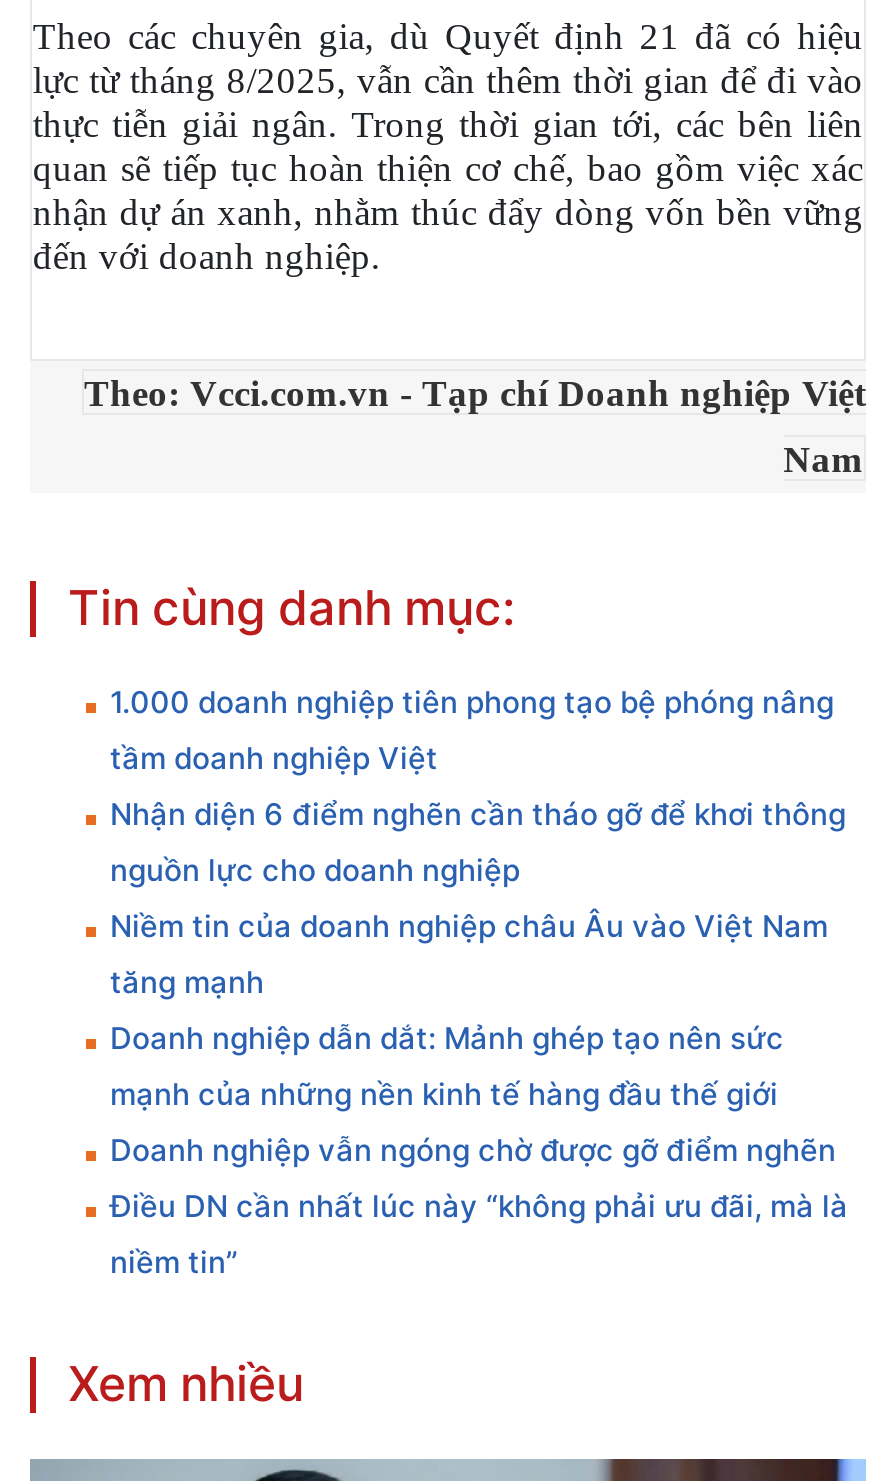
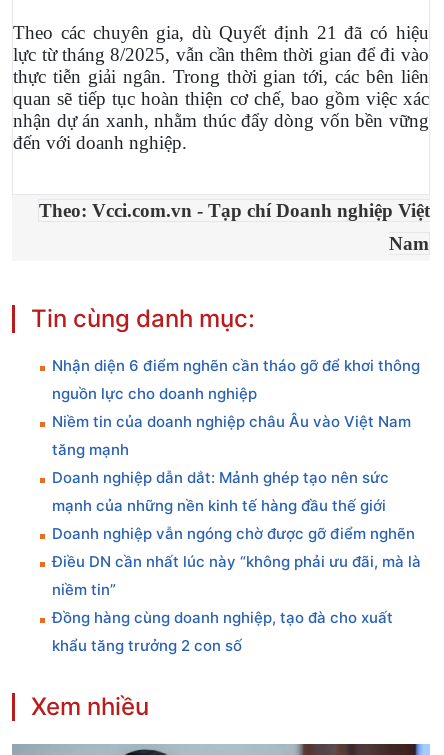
[110,683,834,777] 1.000 doanh nghiệp tiên phong tạo bệ phóng nâng | tầm doanh nghiệp Việt -> none
moved [110,795,848,1281] -> [52,356,421,599]: Nhận diện 6 điểm nghẽn cần tháo gỡ để khơi thông | nguồn lực cho doanh nghiệp | Niềm tin của doanh nghiệp châu Âu vào Việt Nam | ... | Điều DN cần nhất lúc này “không phải ưu đãi, mà là | niềm tin”
none -> [52,608,393,655] Đồng hàng cùng doanh nghiệp, tạo đà cho xuất | khẩu tăng trưởng 2 con số

